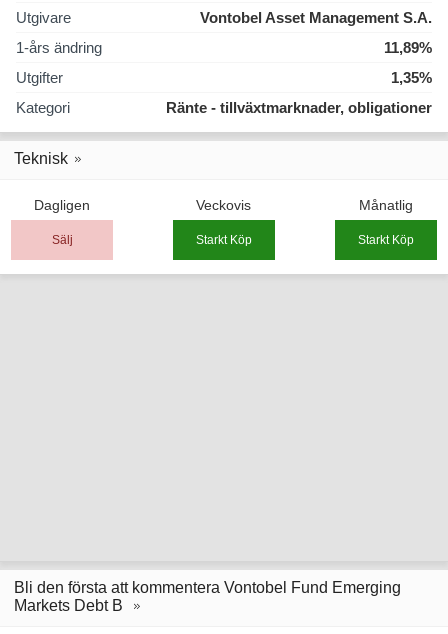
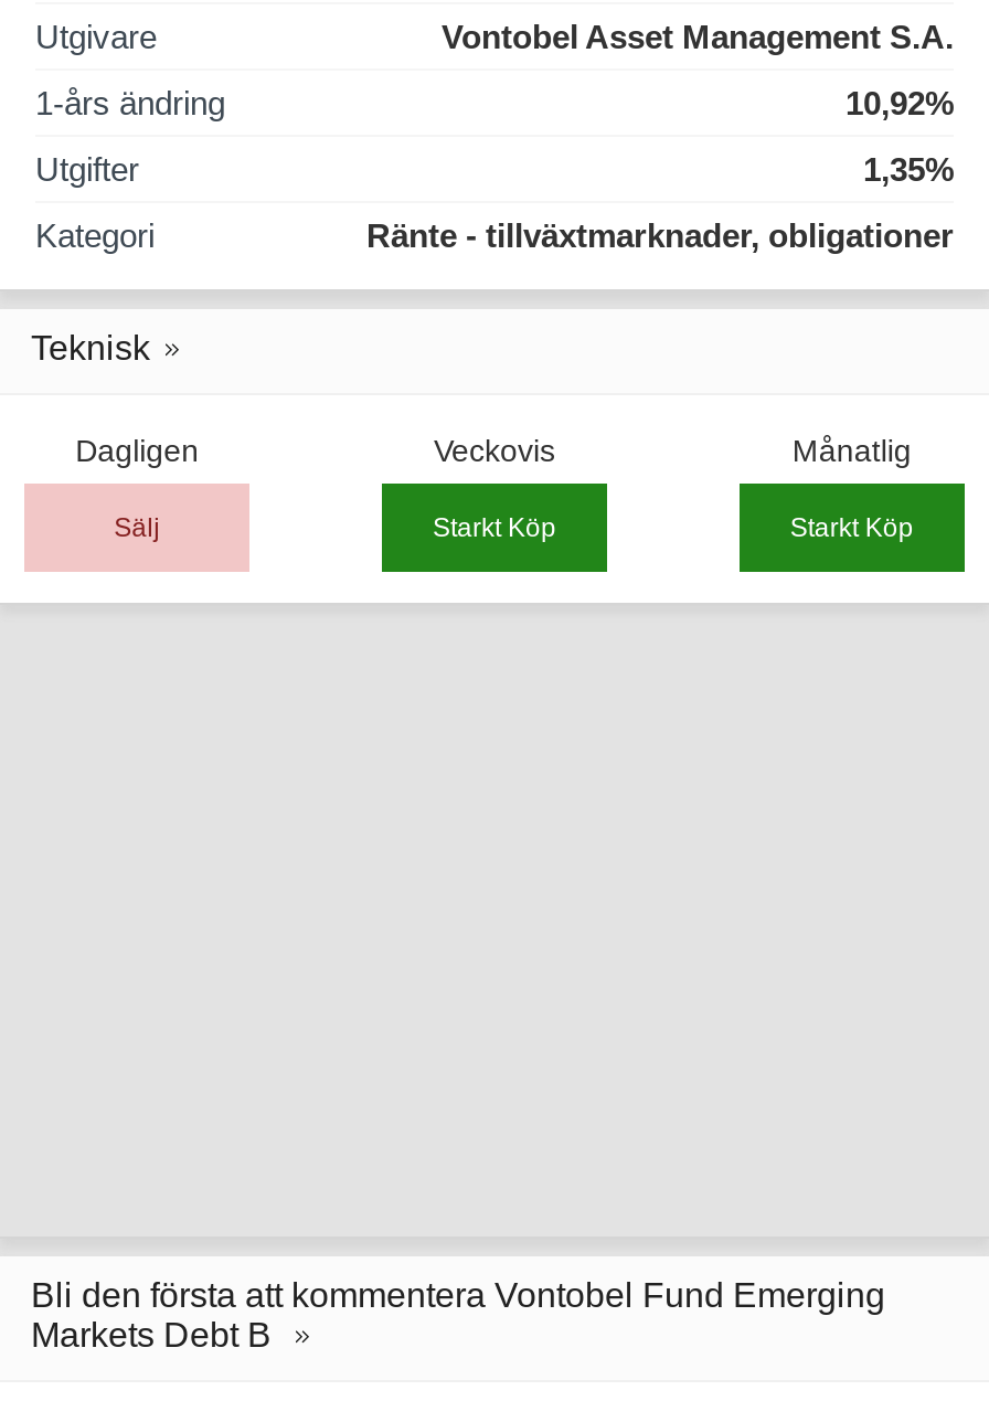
[384,39,432,56] 11,89% -> [846,84,954,122] 10,92%

